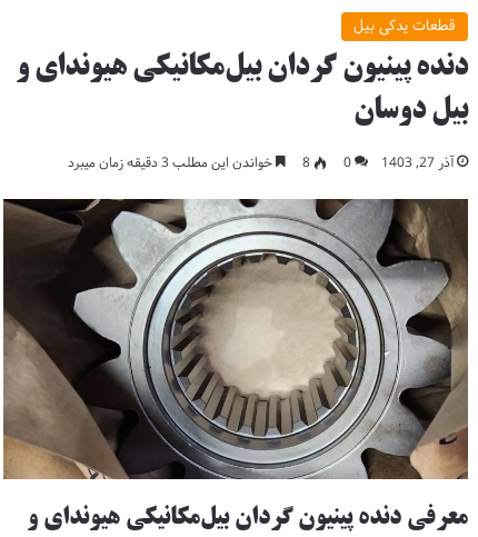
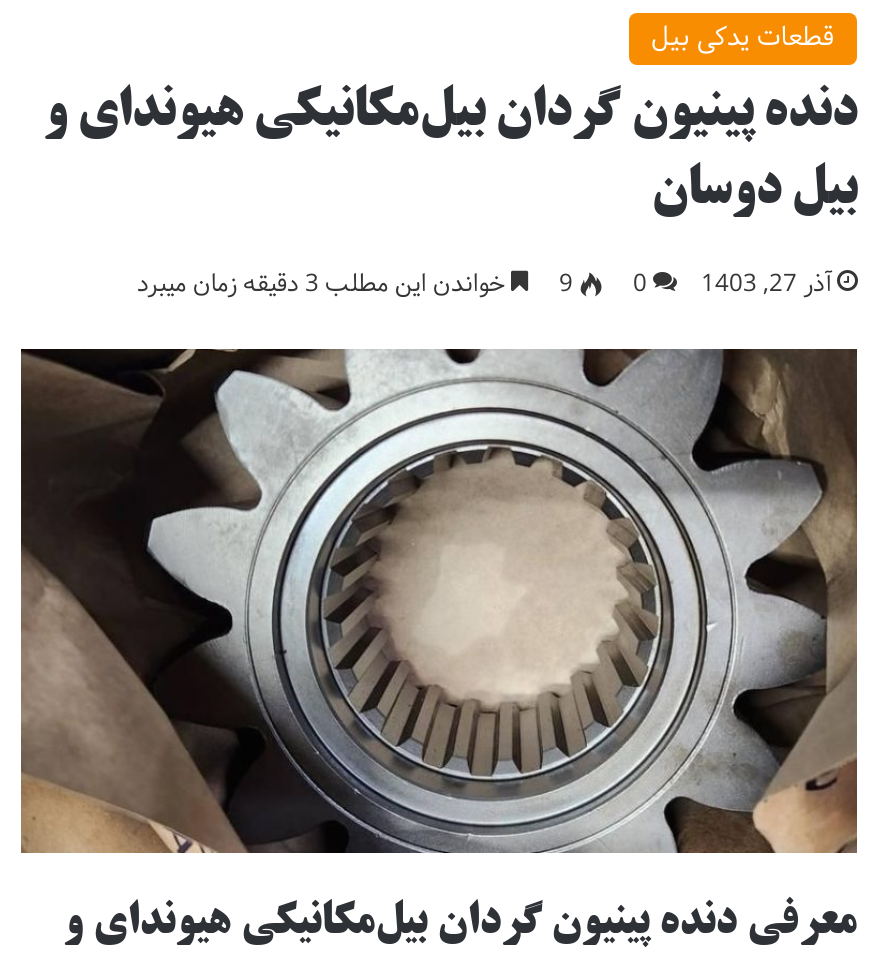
[302,152,310,174] 8 -> [559,265,573,305] 9

